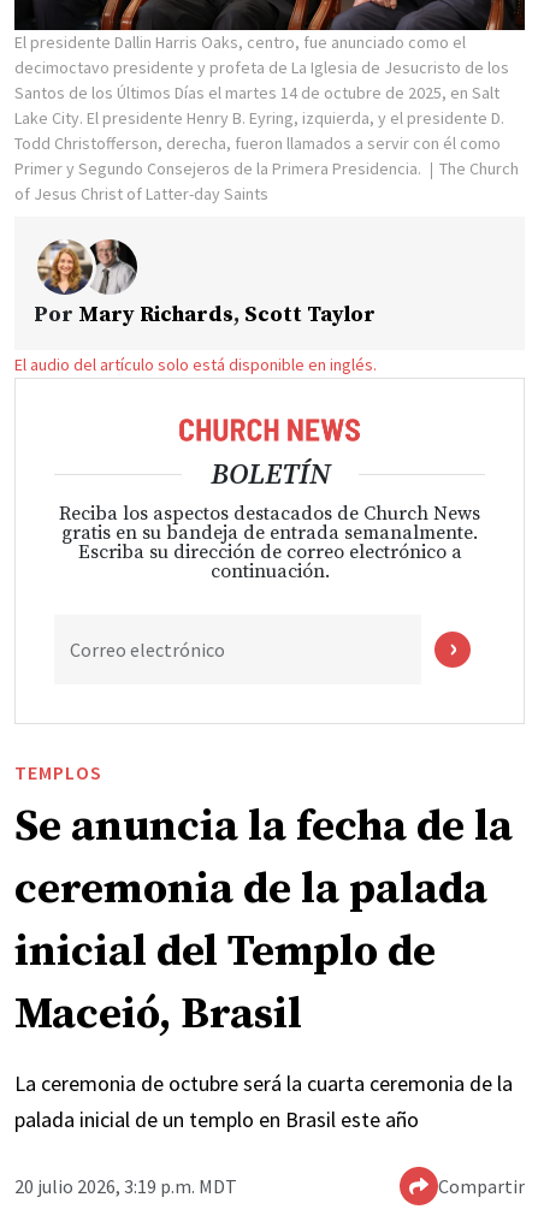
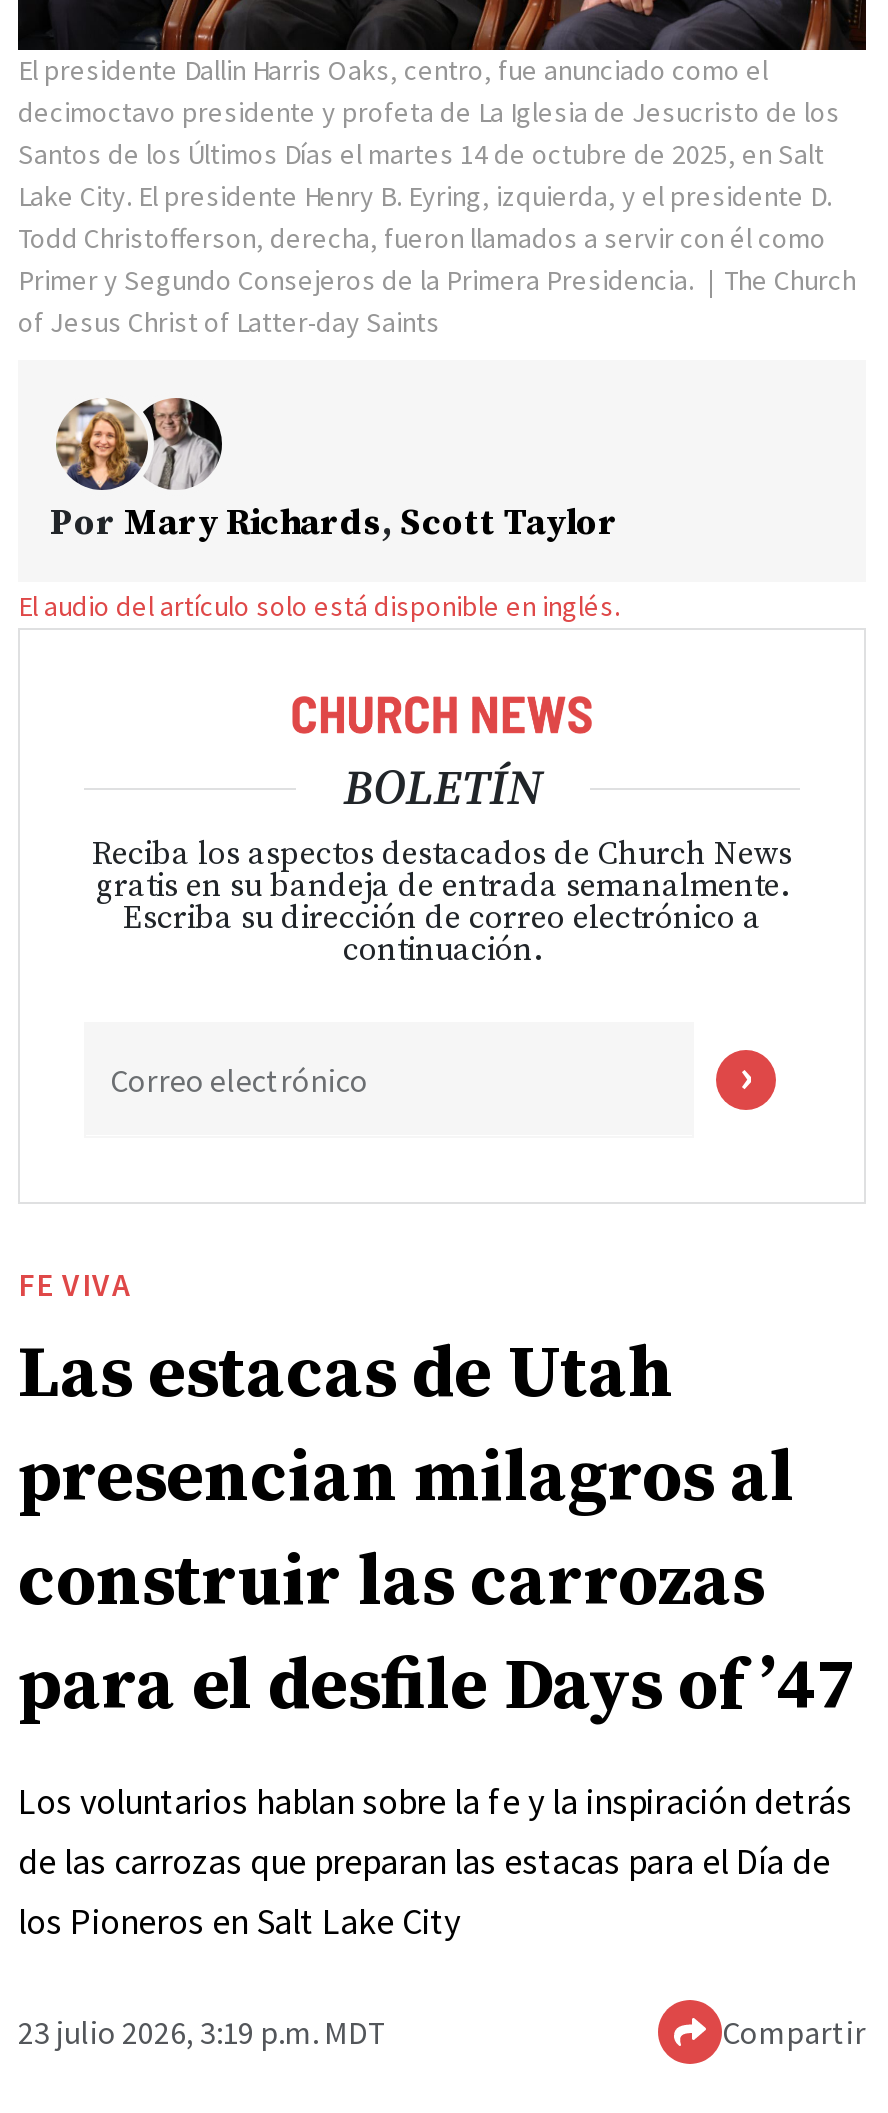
[14,760,513,1041] TEMPLOS | Se anuncia la fecha de la | ceremonia de la palada | inicial del Templo de | Maceió, Brasil -> [18,1263,856,1731] FE VIVA | Las estacas de Utah | presencian milagros al | construir las carrozas | para el desfile Days of ’47
[14,1069,513,1133] La ceremonia de octubre será la cuarta ceremonia de la | palada inicial de un templo en Brasil este año -> [18,1777,852,1943] Los voluntarios hablan sobre la fe y la inspiración detrás | de las carrozas que preparan las estacas para el Día de | los Pioneros en Salt Lake City
[14,1174,237,1198] 20 julio 2026, 3:19 p.m. MDT -> [18,2011,388,2051] 23 julio 2026, 3:19 p.m. MDT

